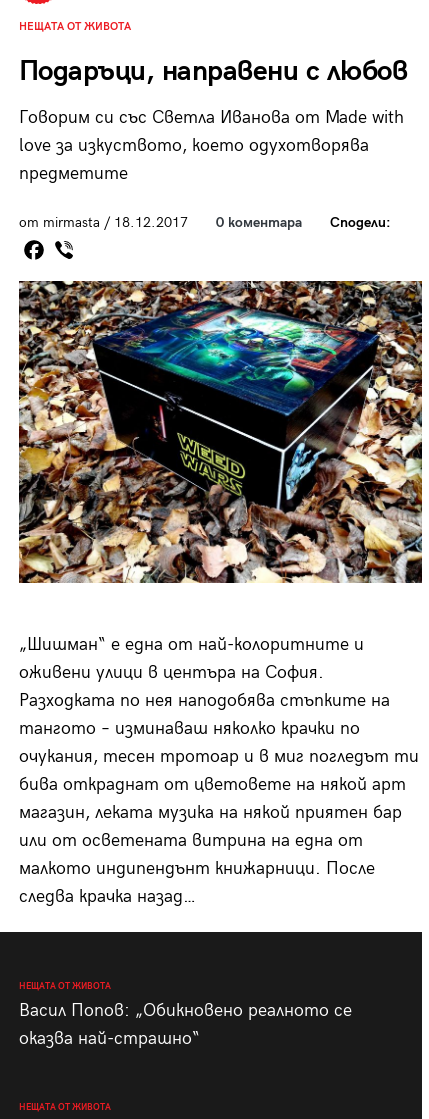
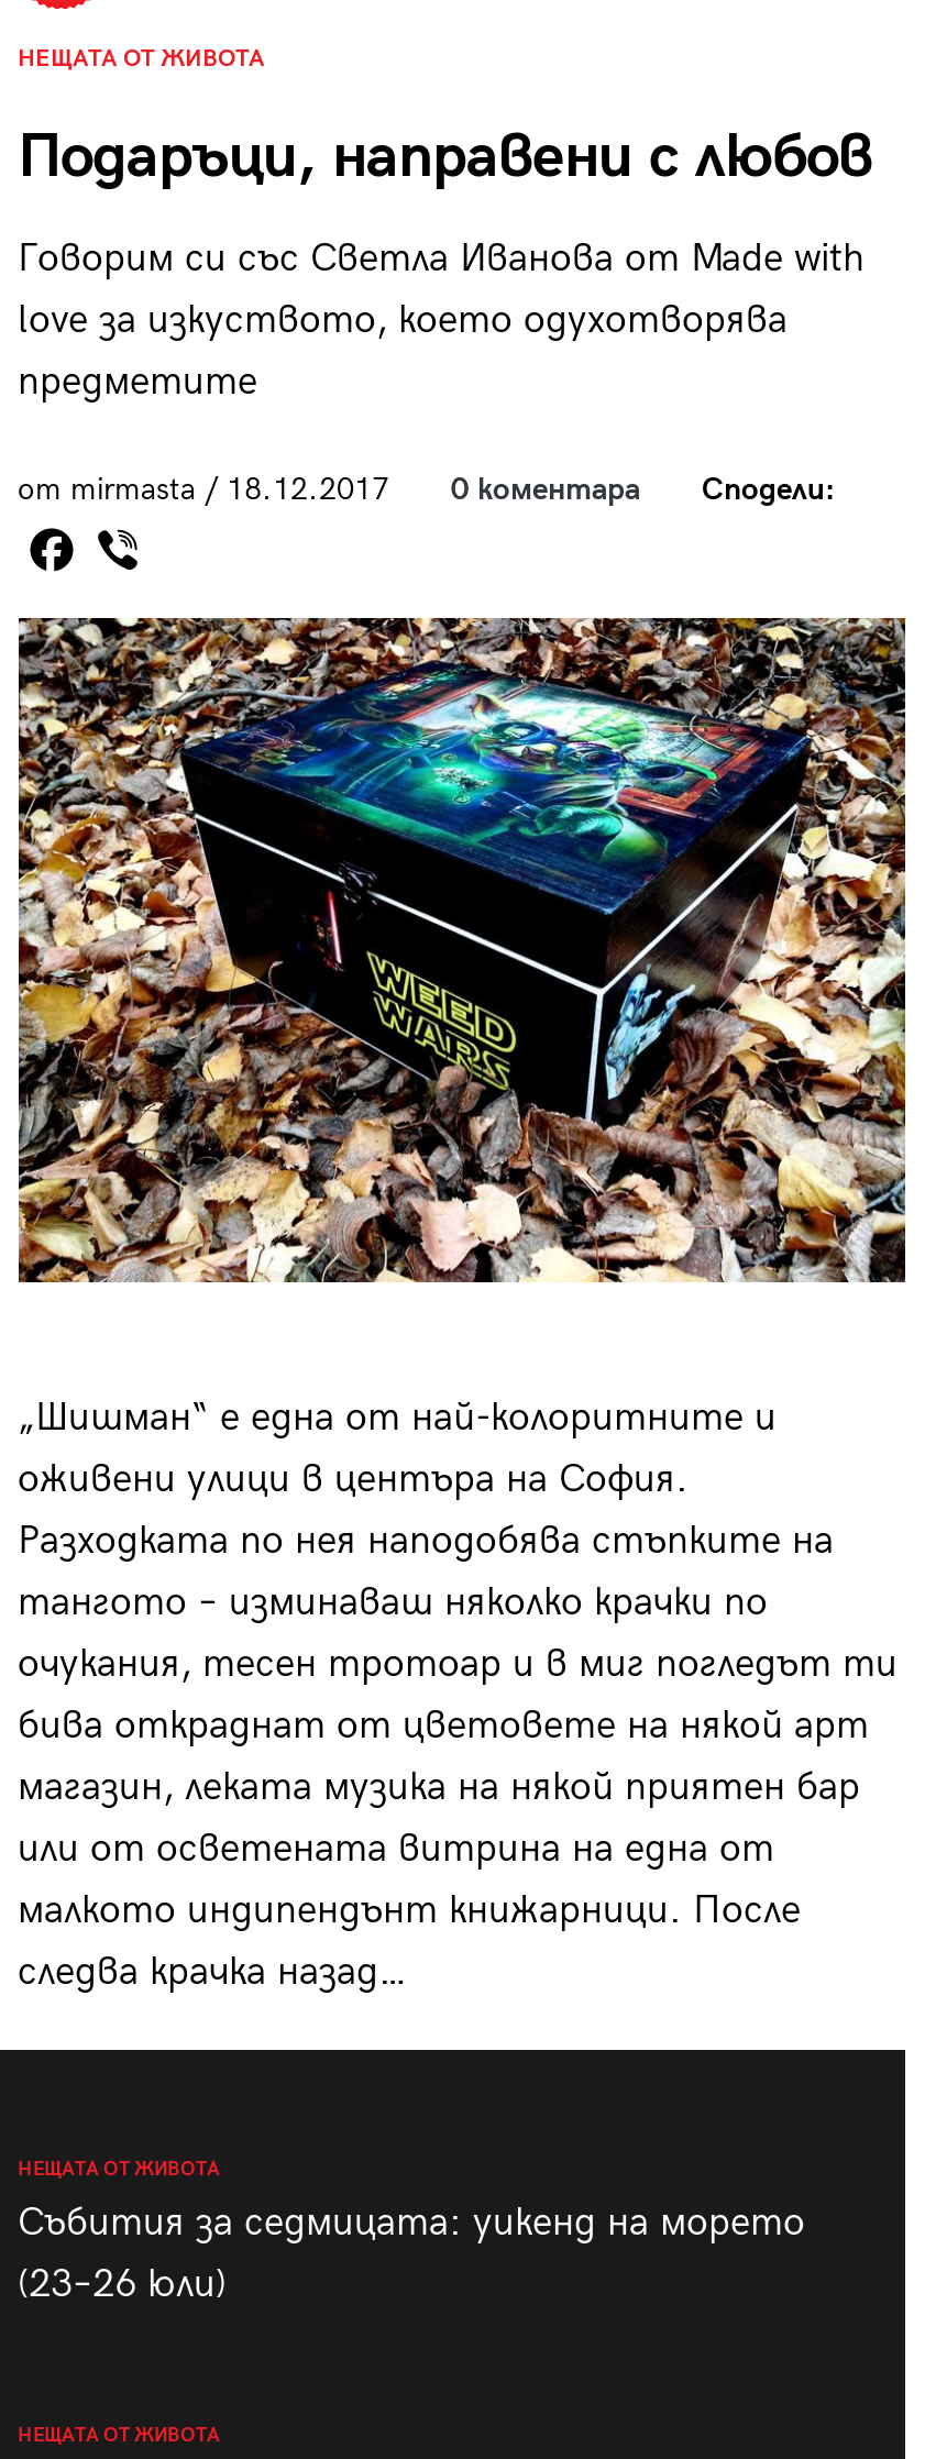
[18,1000,351,1049] Васил Попов: „Обикновено реалното се | оказва най-страшно“ -> [18,2199,805,2307] Събития за седмицата: уикенд на морето | (23–26 юли)

